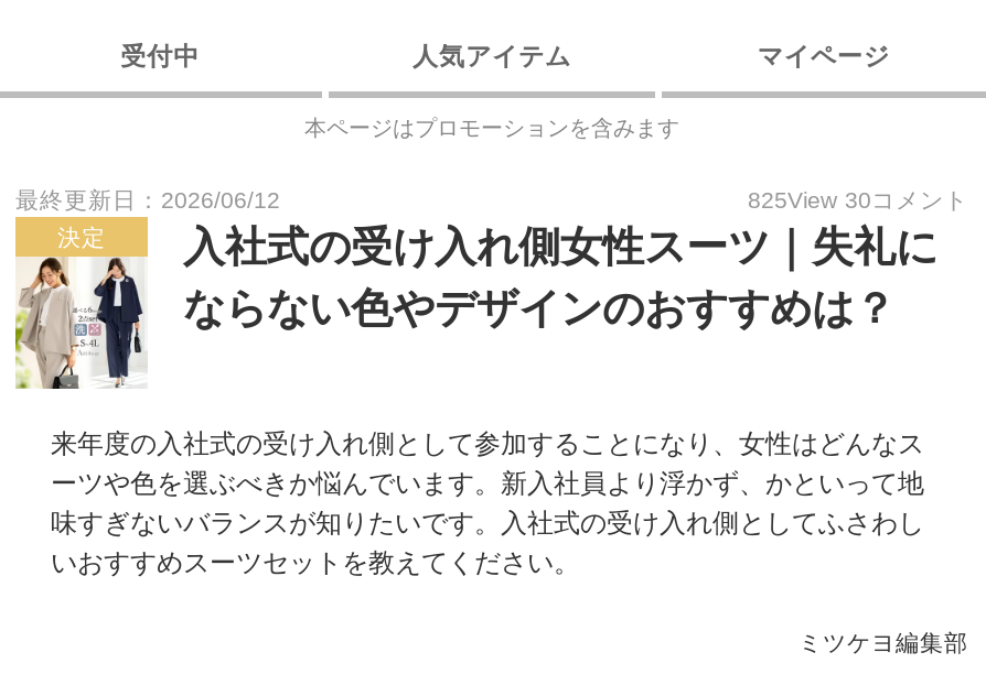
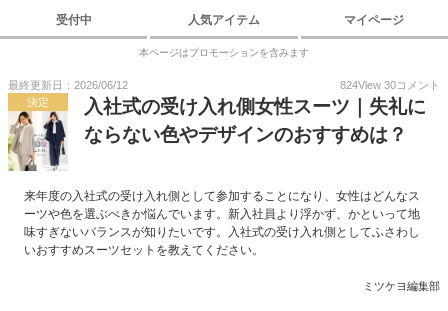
[748,185,968,211] 825View 30コメント -> [340,78,440,90] 824View 30コメント

